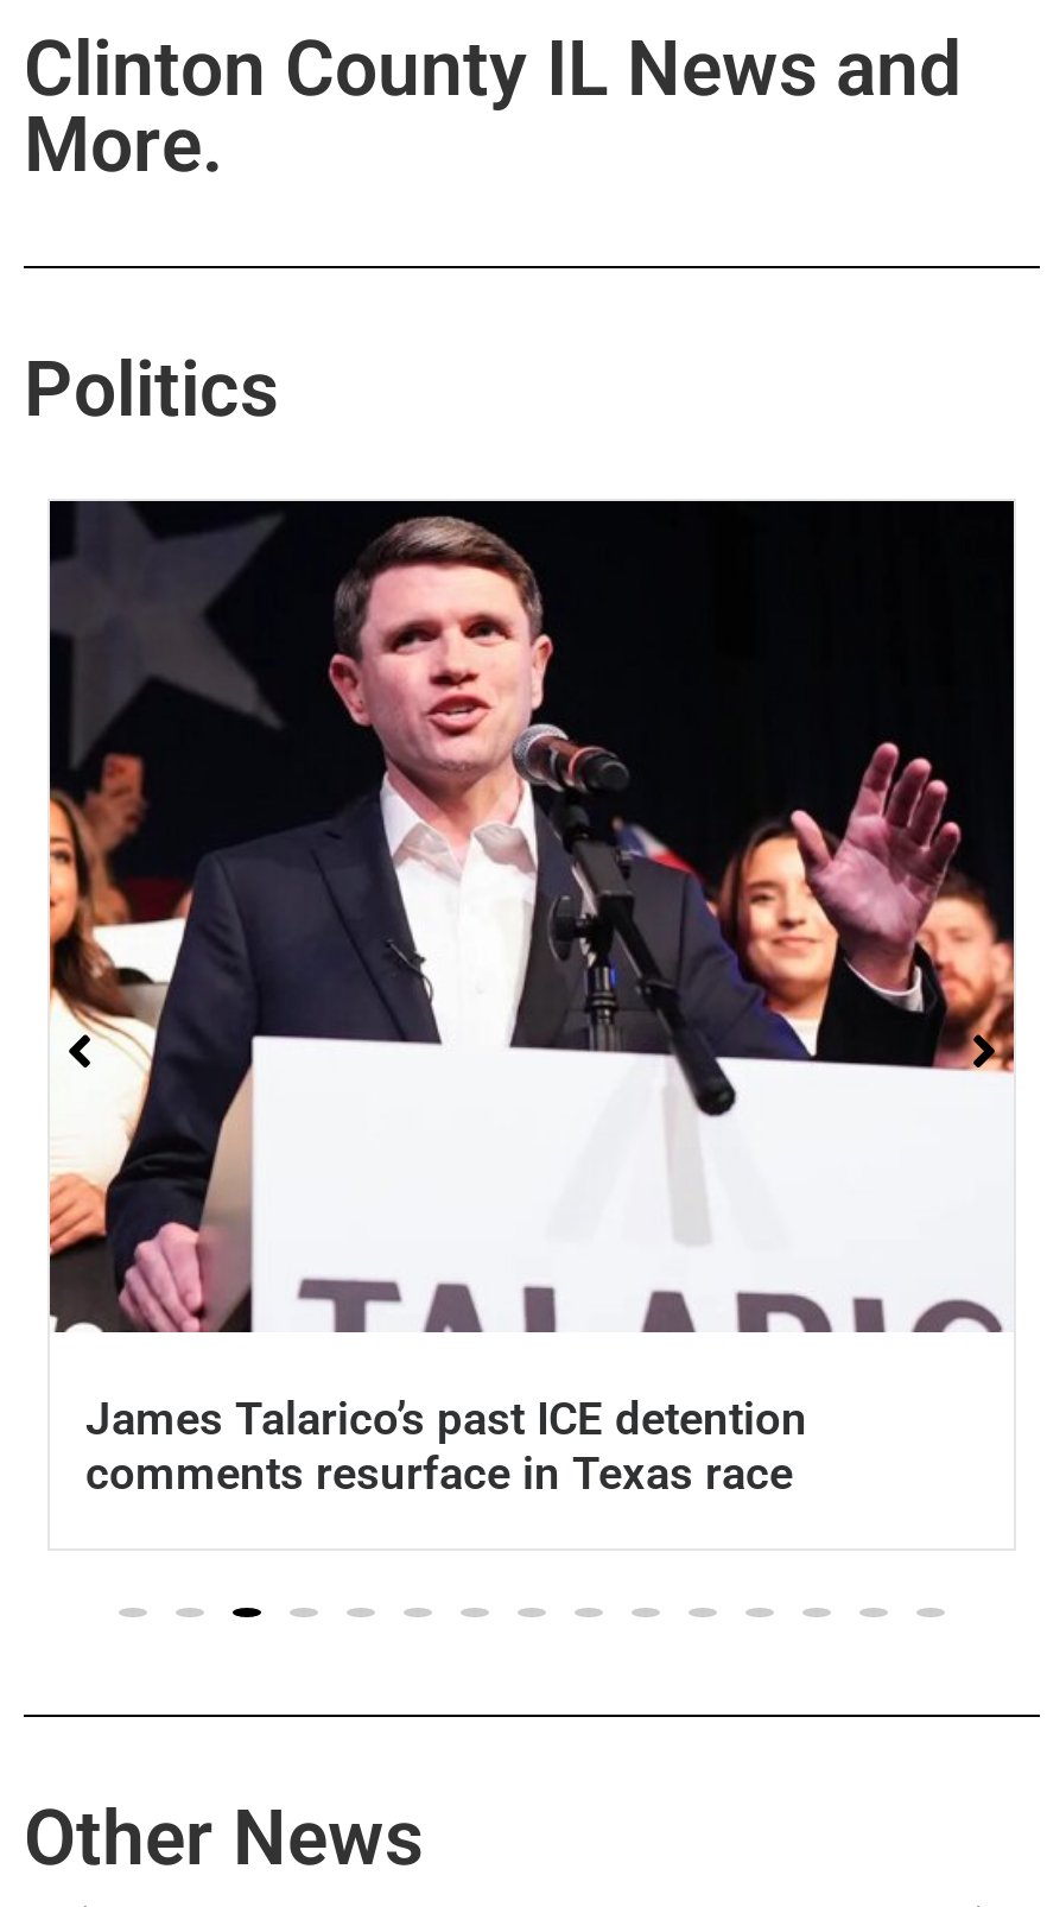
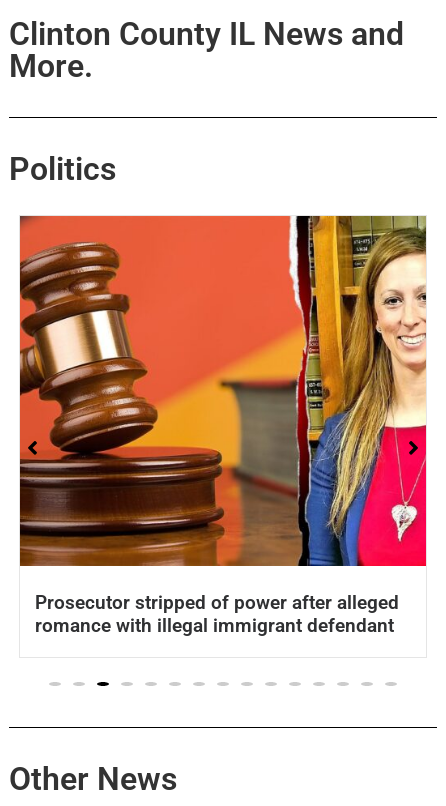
[47,499,1016,1500] [image] | James Talarico’s past ICE detention | comments resurface in Texas race -> [19,215,427,637] [image] | Prosecutor stripped of power after alleged | romance with illegal immigrant defendant

